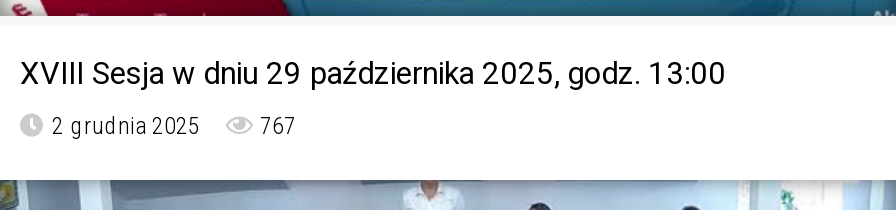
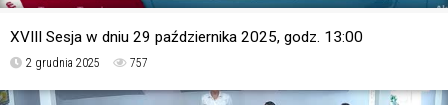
[52,111,296,139] 2 grudnia 2025 767 -> [26,56,148,70] 2 grudnia 2025 757

